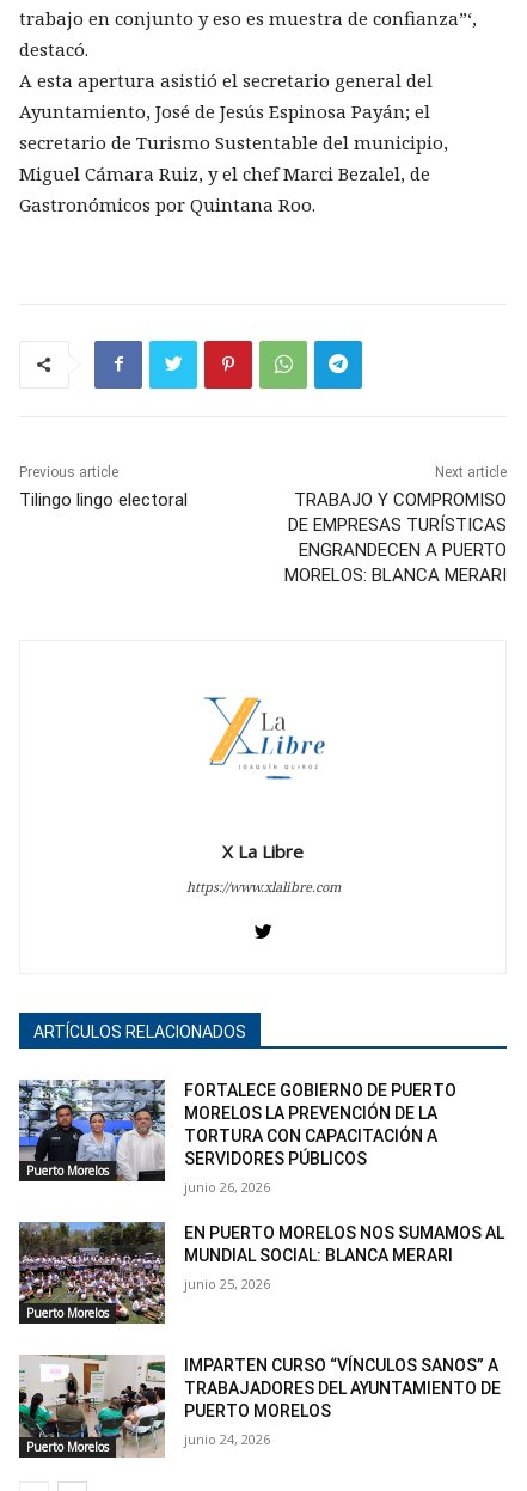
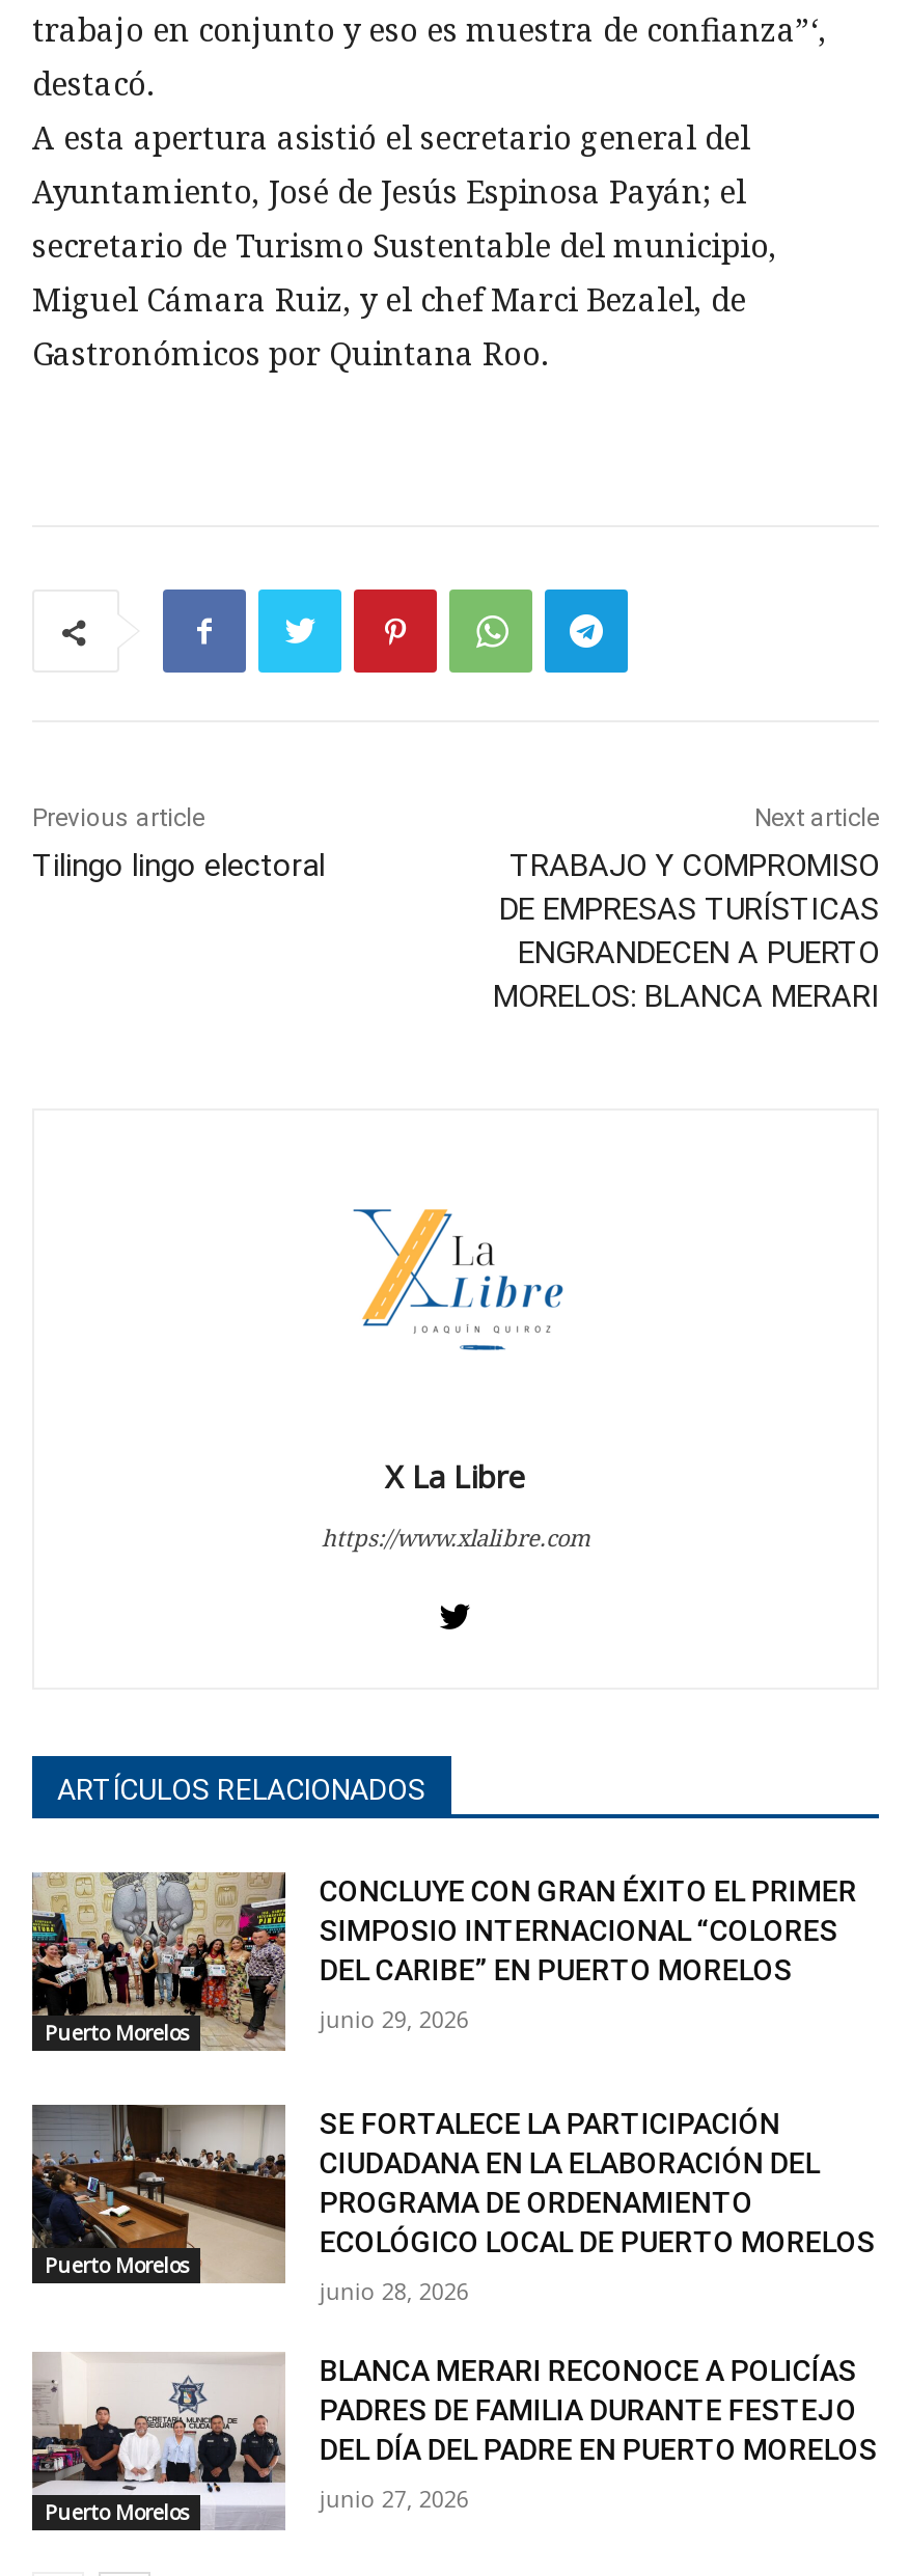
[18,1078,457,1181] [image] | FORTALECE GOBIERNO DE PUERTO | MORELOS LA PREVENCIÓN DE LA | TORTURA CON CAPACITACIÓN A | SERVIDORES PÚBLICOS -> [30,1870,857,2051] [image] | CONCLUYE CON GRAN ÉXITO EL PRIMER | SIMPOSIO INTERNACIONAL “COLORES | DEL CARIBE” EN PUERTO MORELOS
[185,1177,271,1195] junio 26, 2026 -> [319,2004,469,2035] junio 29, 2026
[18,1221,505,1324] [image] | EN PUERTO MORELOS NOS SUMAMOS AL | MUNDIAL SOCIAL: BLANCA MERARI -> [32,2103,876,2281] [image] | SE FORTALECE LA PARTICIPACIÓN | CIUDADANA EN LA ELABORACIÓN DEL | PROGRAMA DE ORDENAMIENTO | ECOLÓGICO LOCAL DE PUERTO MORELOS
[185,1274,271,1292] junio 25, 2026 -> [319,2275,469,2307] junio 28, 2026
[18,1355,501,1458] [image] | IMPARTEN CURSO “VÍNCULOS SANOS” A | TRABAJADORES DEL AYUNTAMIENTO DE | PUERTO MORELOS -> [30,2354,878,2528] [image] | BLANCA MERARI RECONOCE A POLICÍAS | PADRES DE FAMILIA DURANTE FESTEJO | DEL DÍA DEL PADRE EN PUERTO MORELOS
[185,1430,271,1448] junio 24, 2026 -> [319,2483,469,2514] junio 27, 2026

